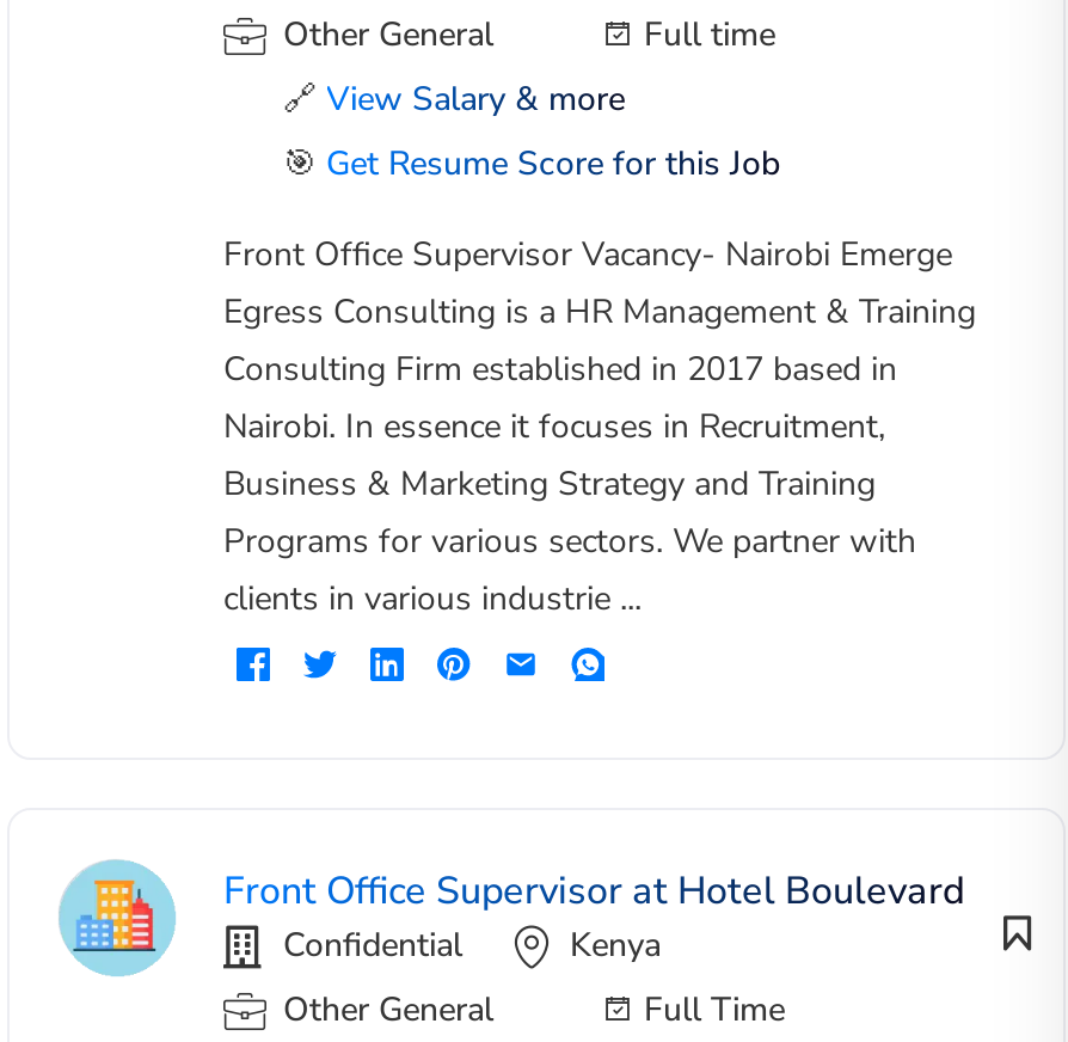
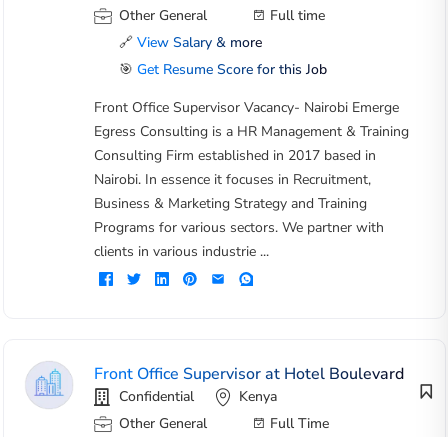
[57,858,177,977] [image] -> [25,361,73,409] [image]

